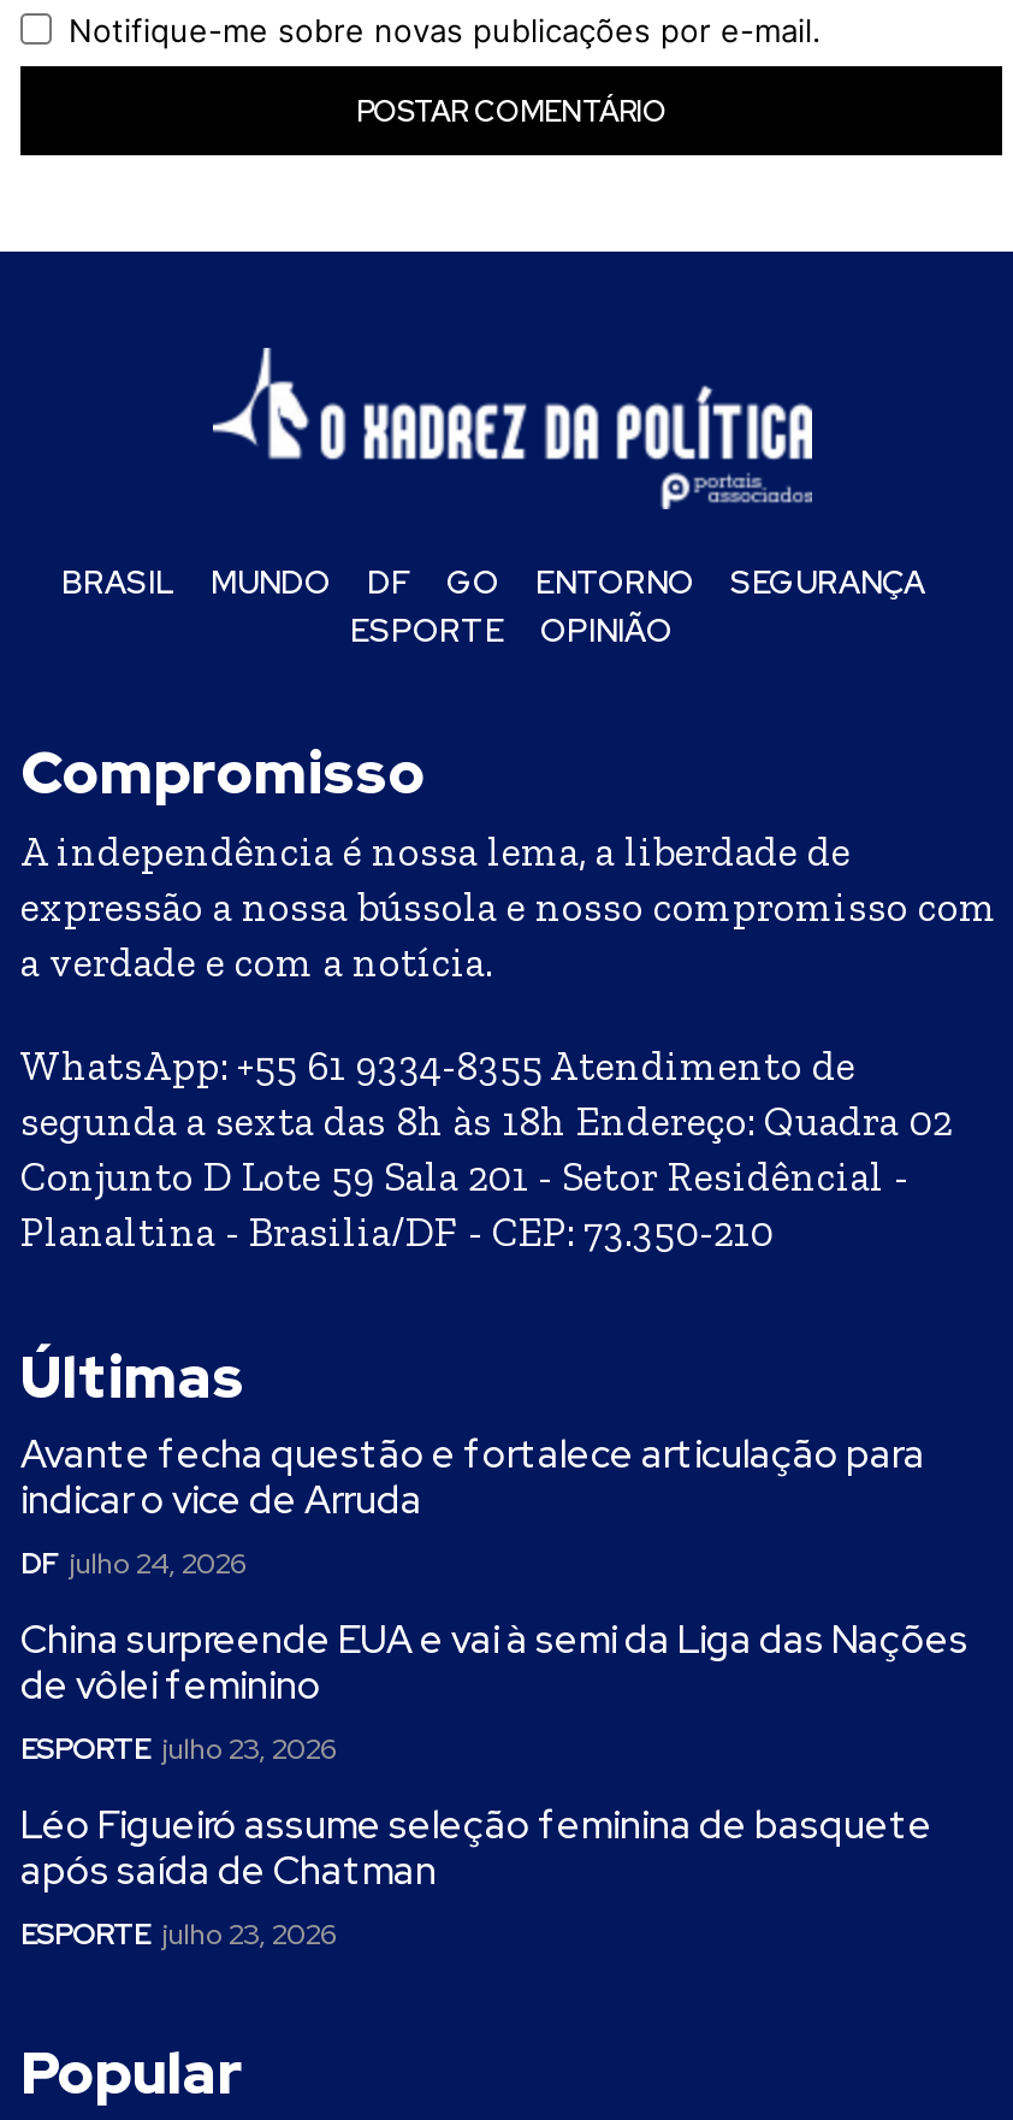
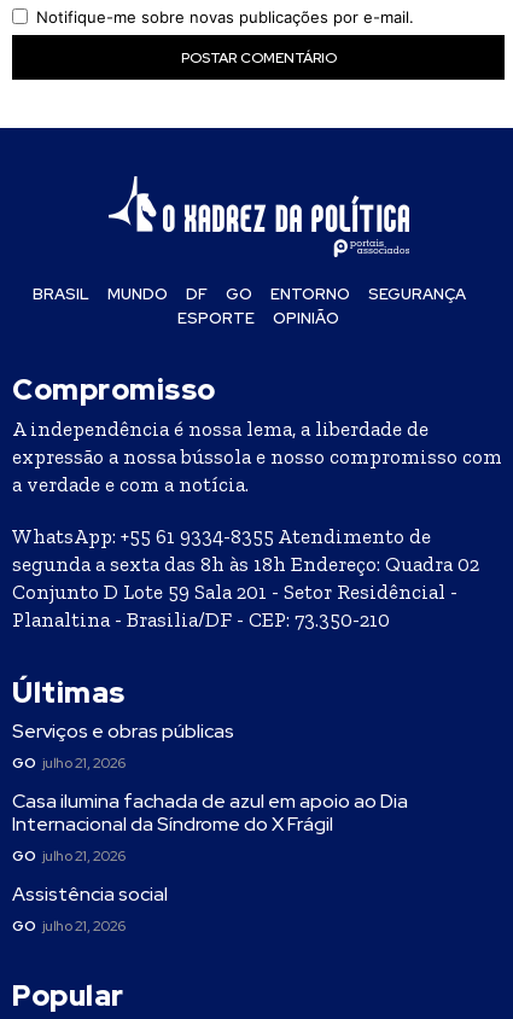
[20,1429,925,1583] Avante fecha questão e fortalece articulação para | indicar o vice de Arruda | DF julho 24, 2026 -> [12,718,234,773] Serviços e obras públicas | GO julho 21, 2026
[20,1614,968,1768] China surpreende EUA e vai à semi da Liga das Nações | de vôlei feminino | ESPORTE julho 23, 2026 -> [12,788,408,866] Casa ilumina fachada de azul em apoio ao Dia | Internacional da Síndrome do X Frágil | GO julho 21, 2026
[20,1800,932,1954] Léo Figueiró assume seleção feminina de basquete | após saída de Chatman | ESPORTE julho 23, 2026 -> [12,881,168,936] Assistência social | GO julho 21, 2026

